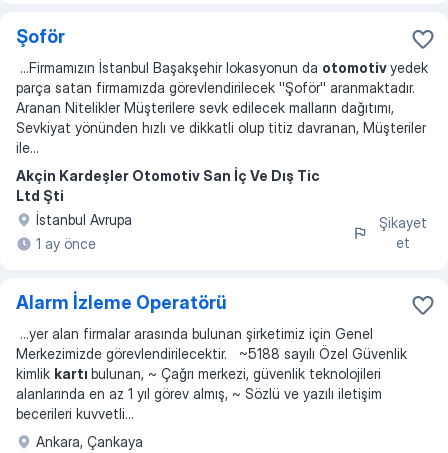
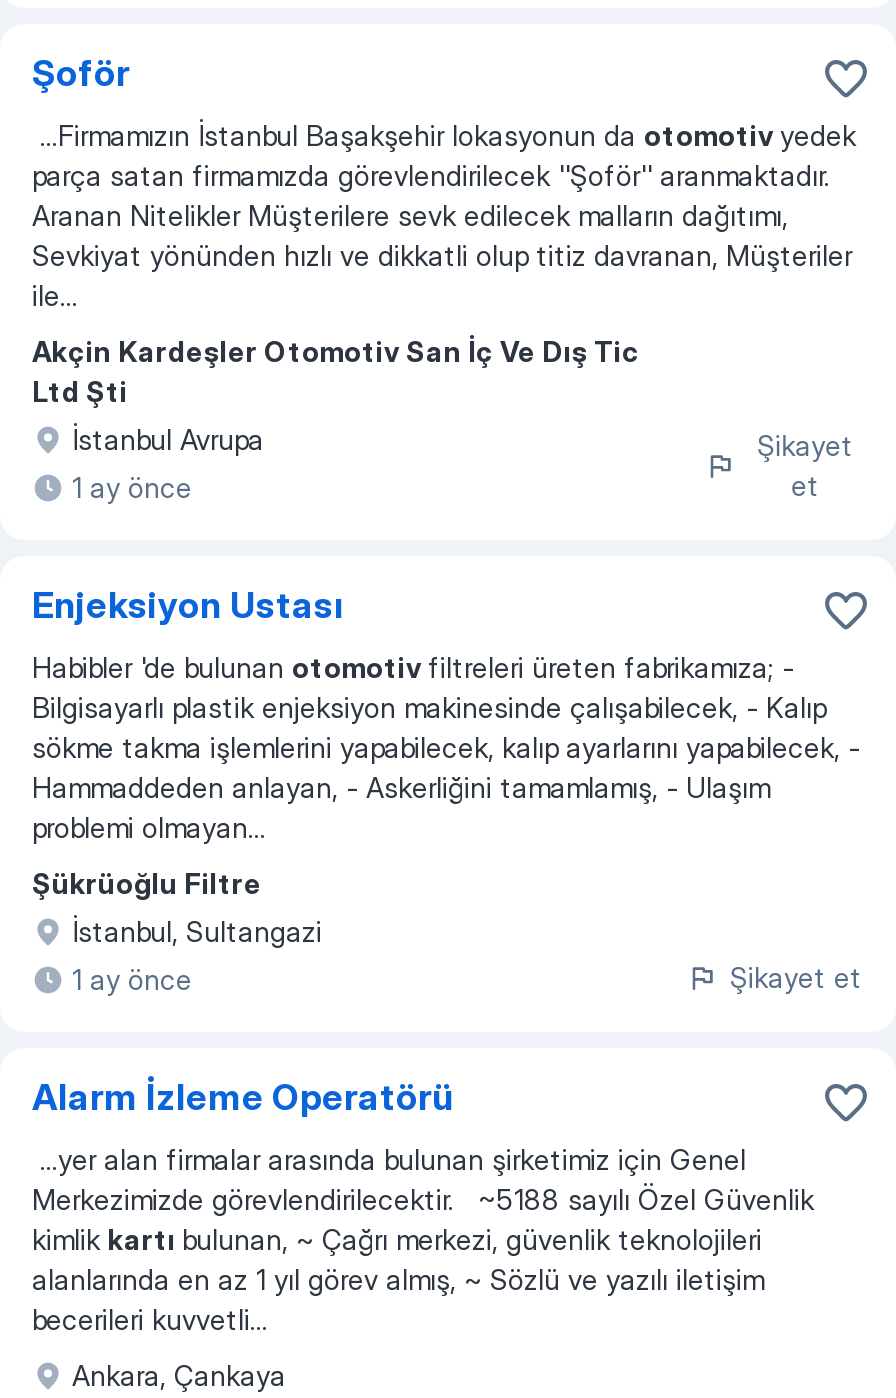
none -> [32,584,860,844] Enjeksiyon Ustası | Habibler 'de bulunan otomotiv filtreleri üreten fabrikamıza; - | Bilgisayarlı plastik enjeksiyon makinesinde çalışabilecek, - Kalıp | sökme takma işlemlerini yapabilecek, kalıp ayarlarını yapabilecek, - | Hammaddeden anlayan, - Askerliğini tamamlamış, - Ulaşım | problemi olmayan...
none -> [32,866,322,996] Şükrüoğlu Filtre | İstanbul, Sultangazi | 1 ay önce
none -> [730,960,862,994] Şikayet et

